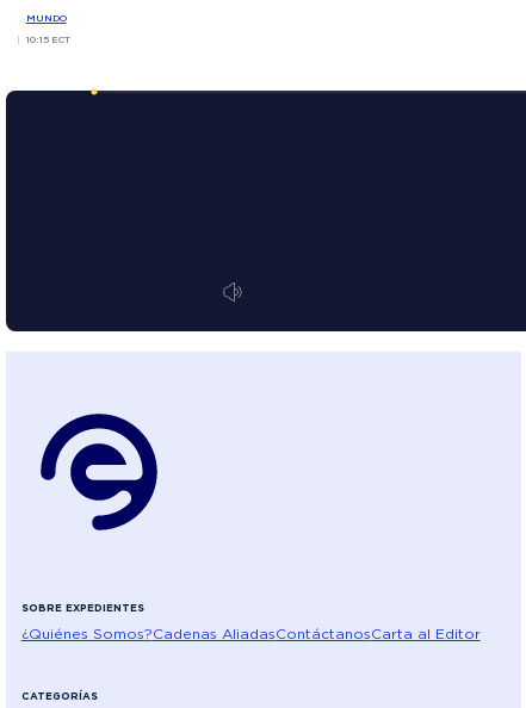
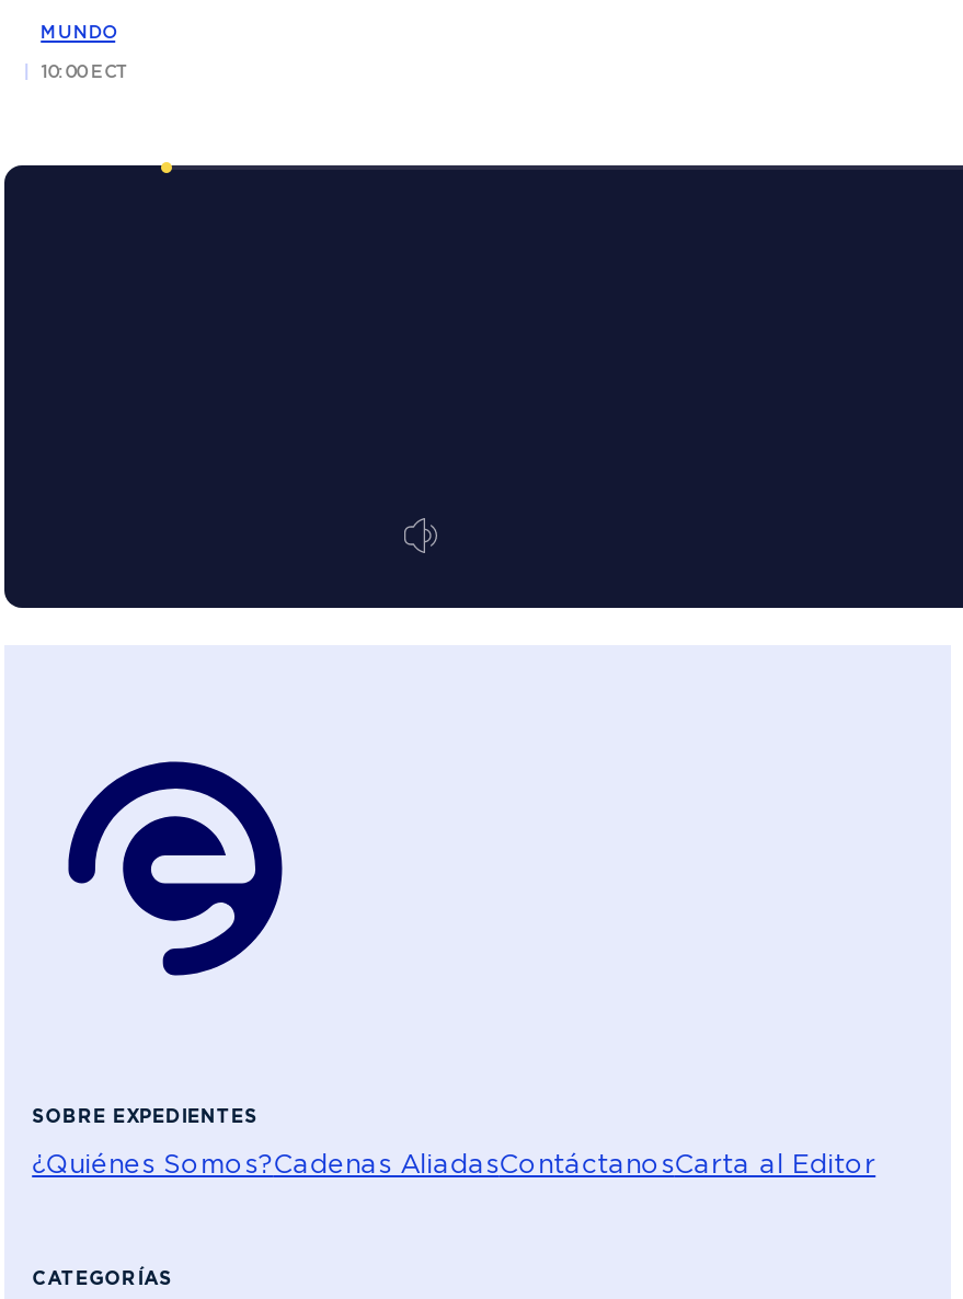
[26,33,70,45] 10:15 ECT -> [41,60,126,82] 10:00 ECT

